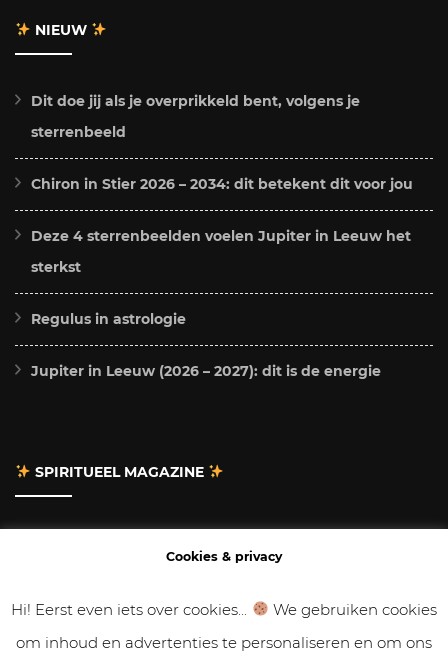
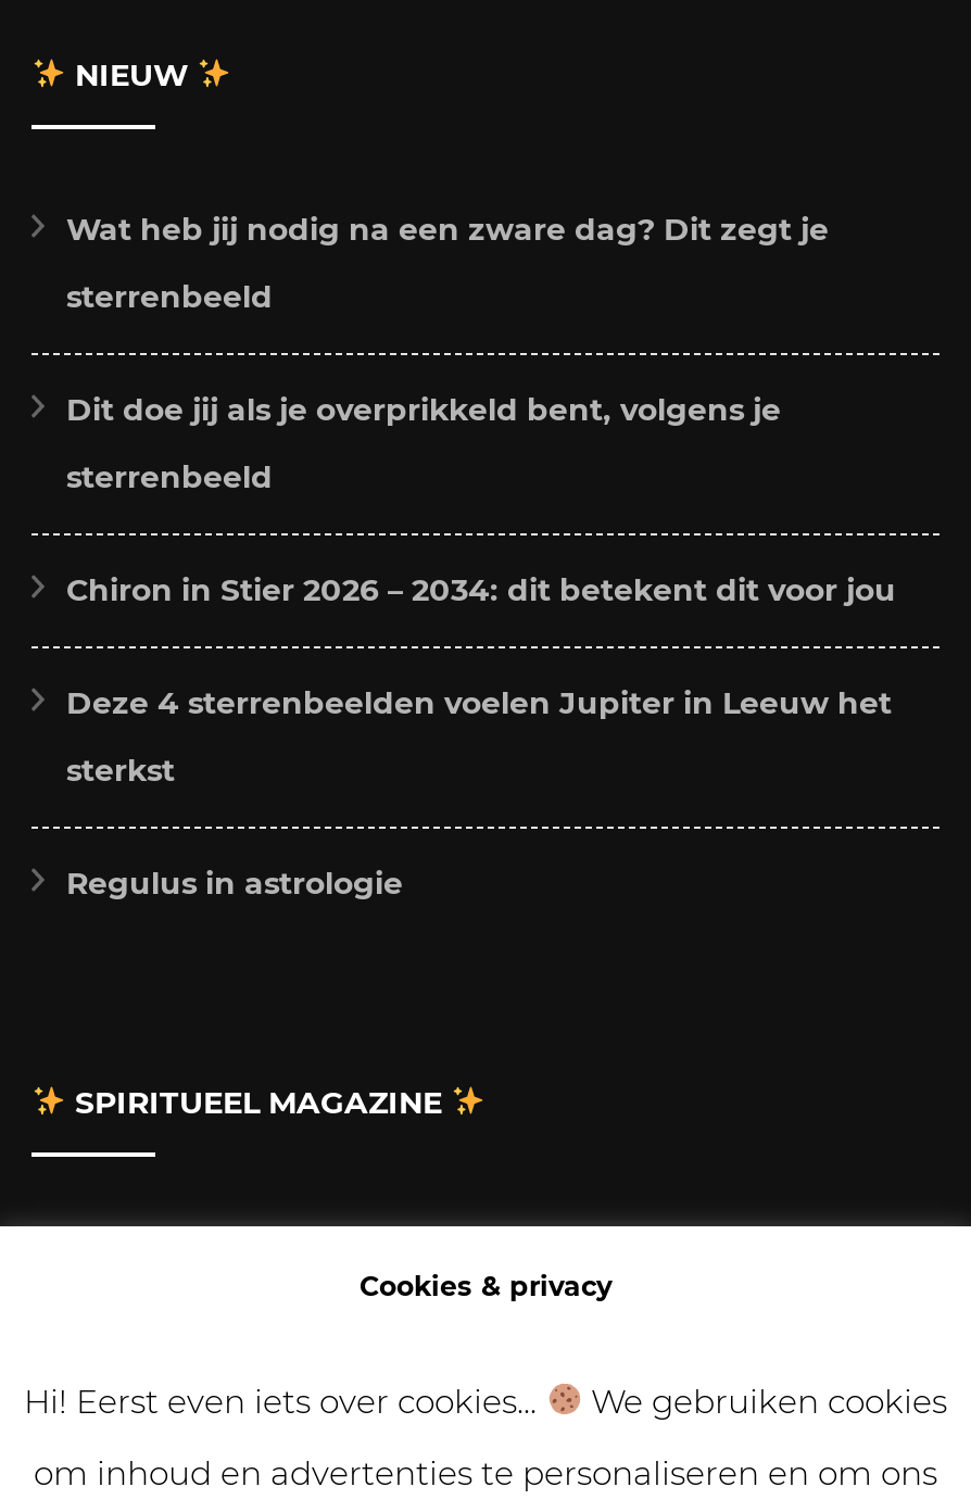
none -> [66,209,829,316] Wat heb jij nodig na een zware dag? Dit zegt je | sterrenbeeld
moved [31,92,413,328] -> [66,390,896,902]: Dit doe jij als je overprikkeld bent, volgens je | sterrenbeeld | Chiron in Stier 2026 – 2034: dit betekent dit voor jou | Deze 4 sterrenbeelden voelen Jupiter in Leeuw het | sterkst | Regulus in astrologie
[31,362,381,380] Jupiter in Leeuw (2026 – 2027): dit is de energie -> none

